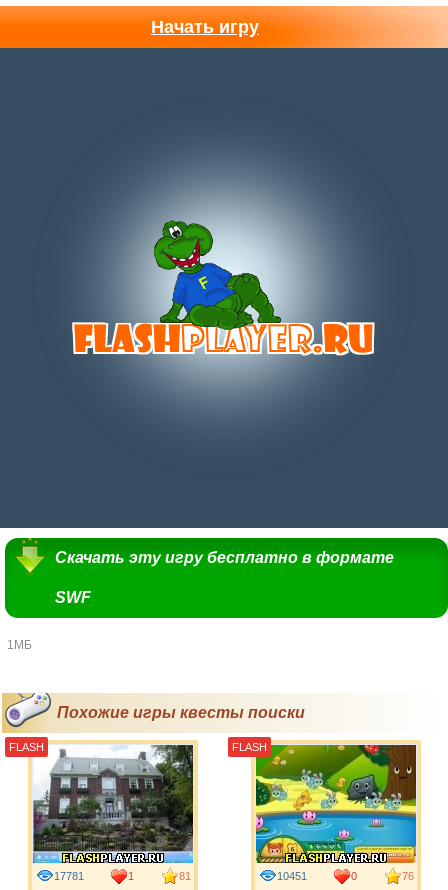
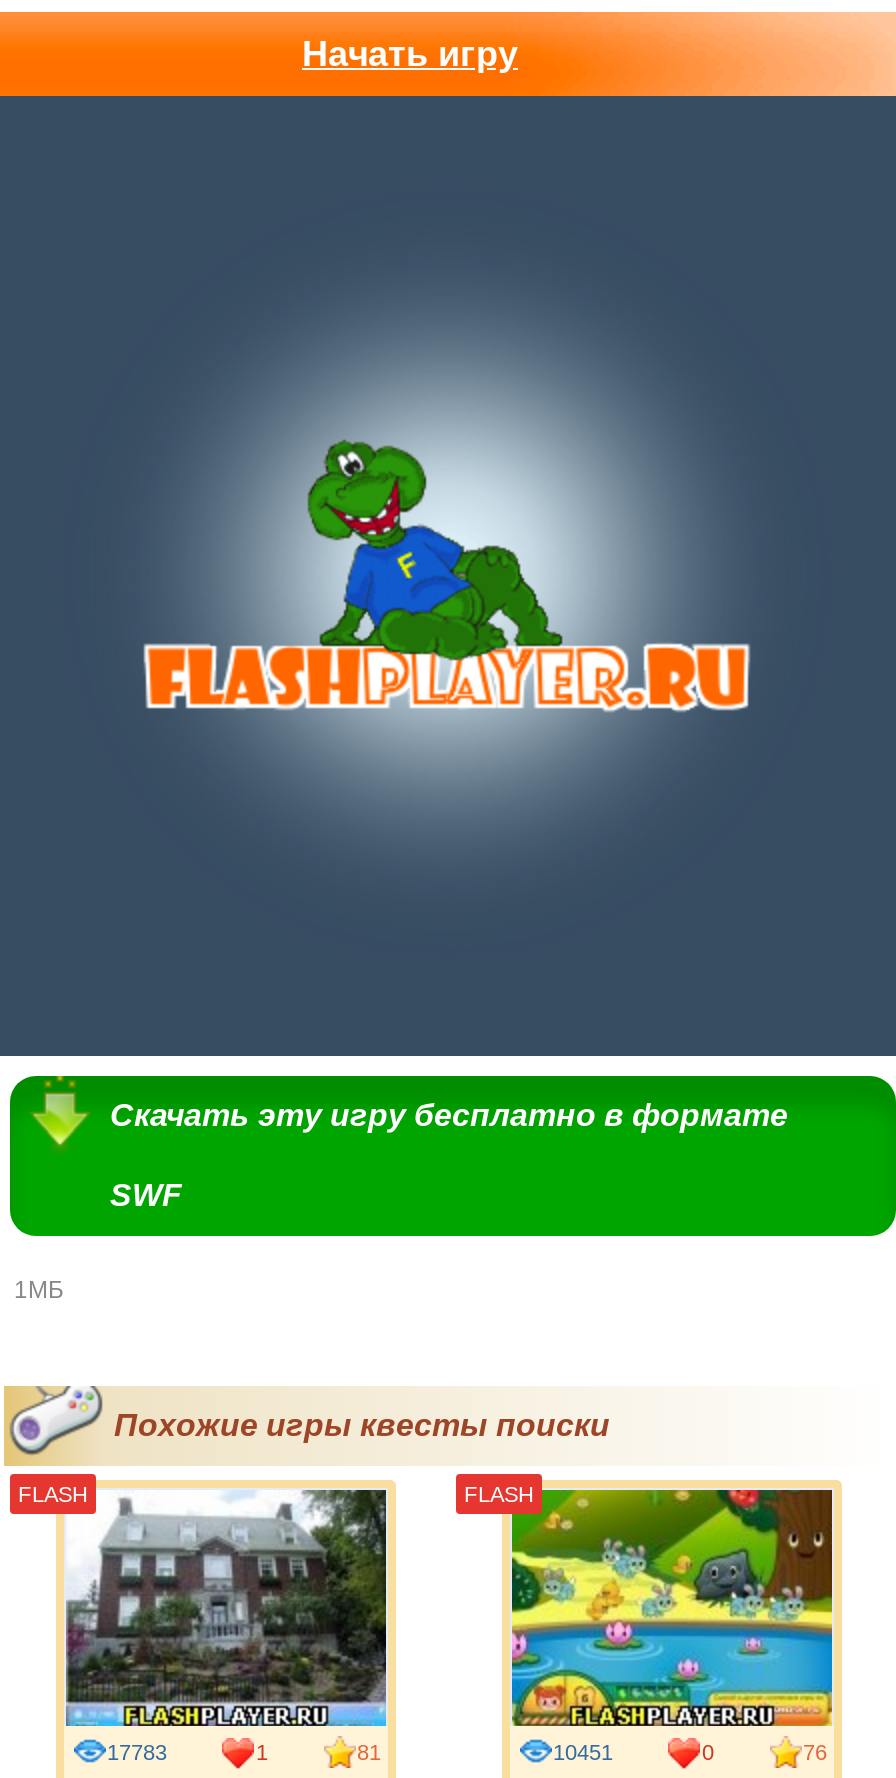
[53,870,83,882] 17781 -> [107,1740,167,1764] 17783

